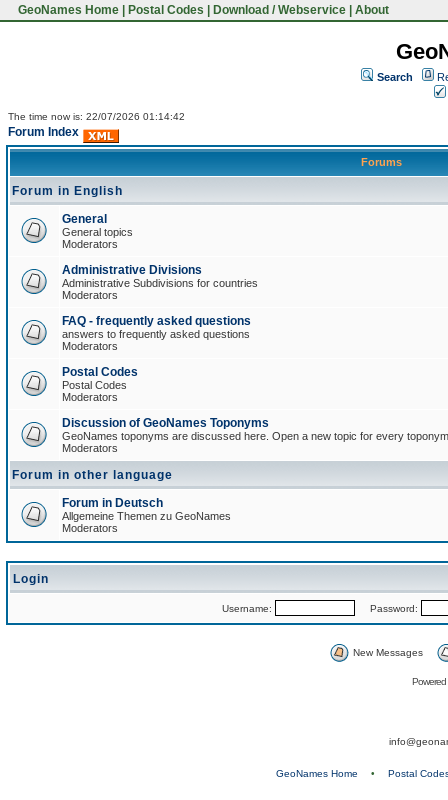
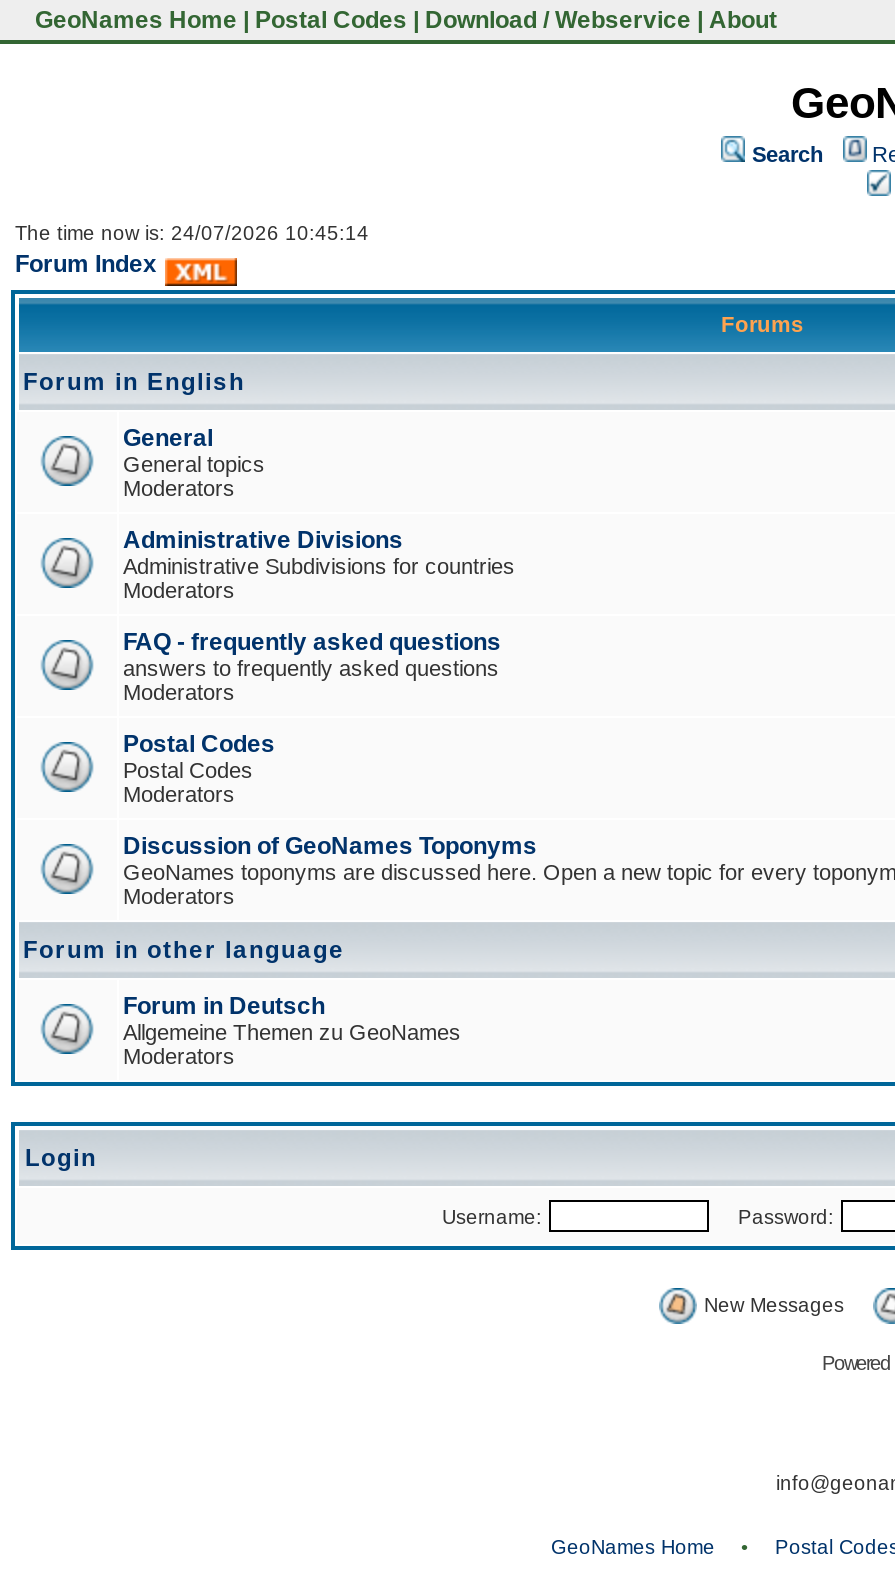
[8,111,185,122] The time now is: 22/07/2026 01:14:42 -> [15,222,369,244] The time now is: 24/07/2026 10:45:14

